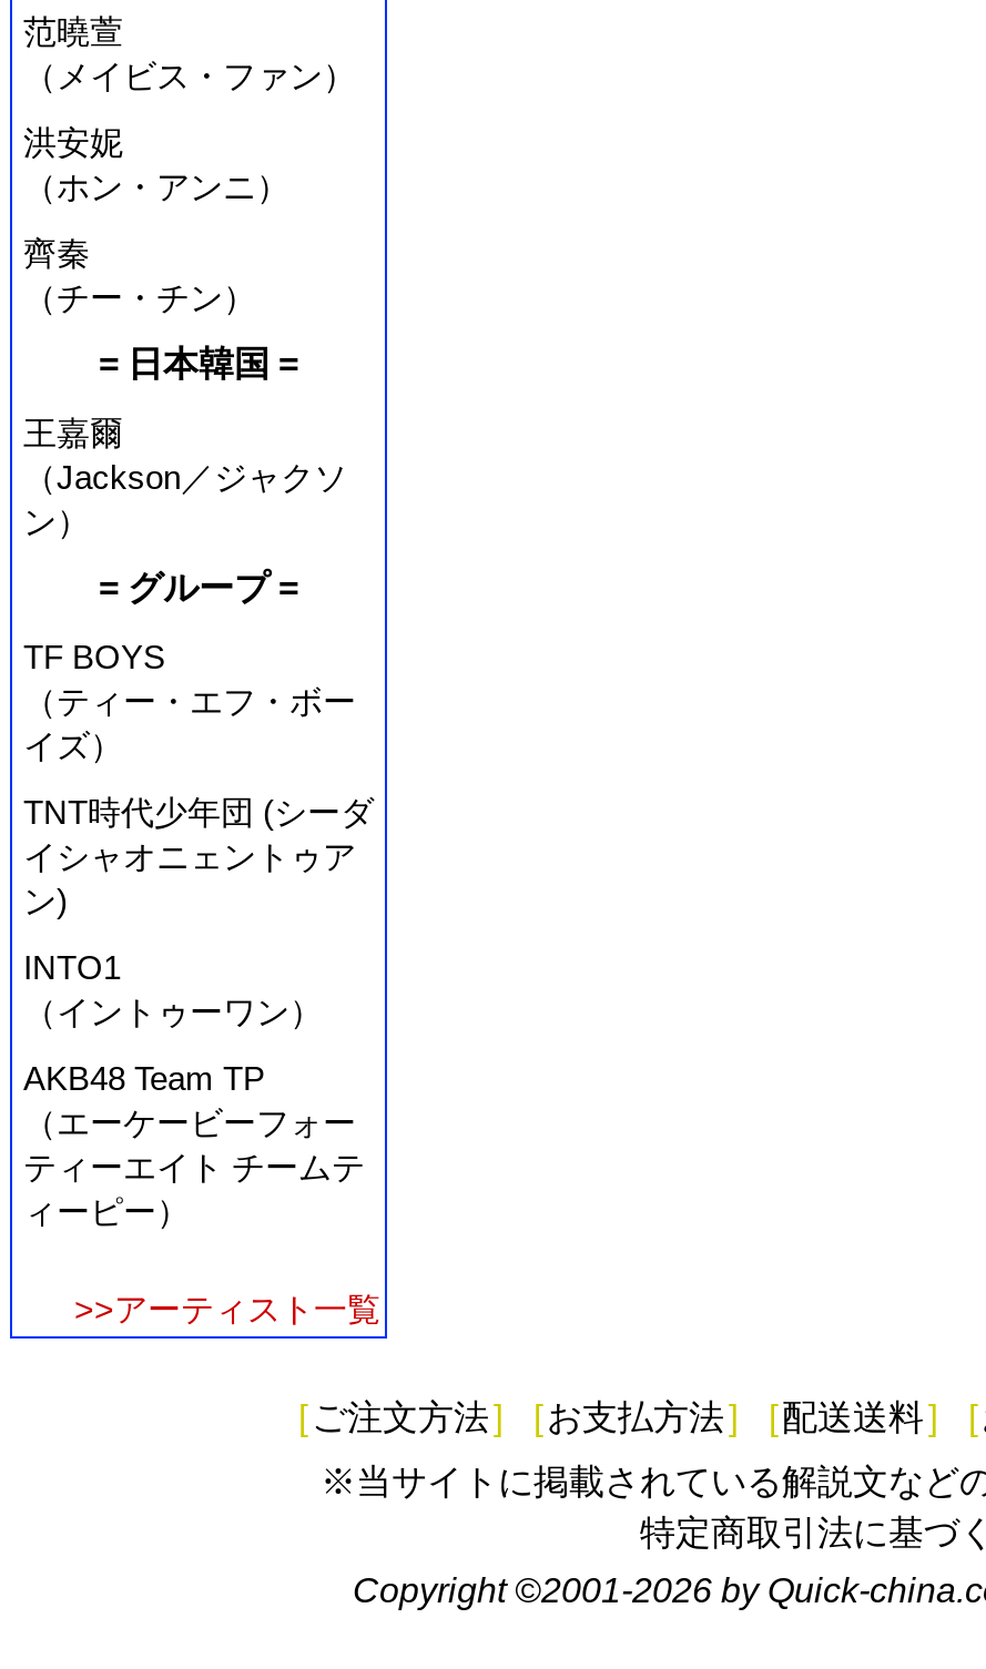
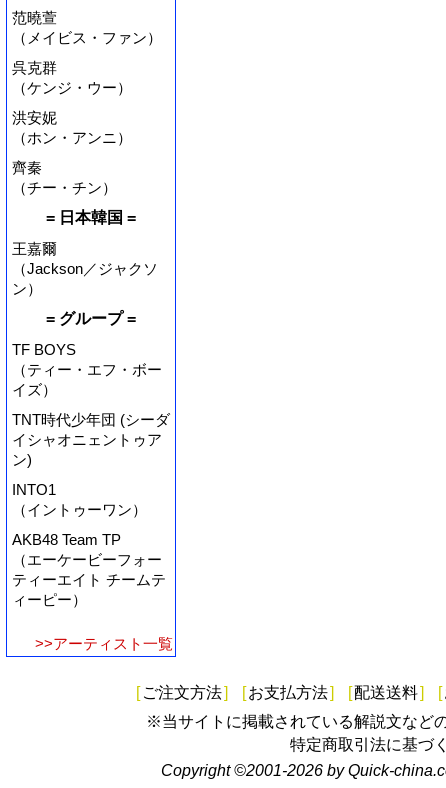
none -> [12,59,132,96] 呉克群 | （ケンジ・ウー）

